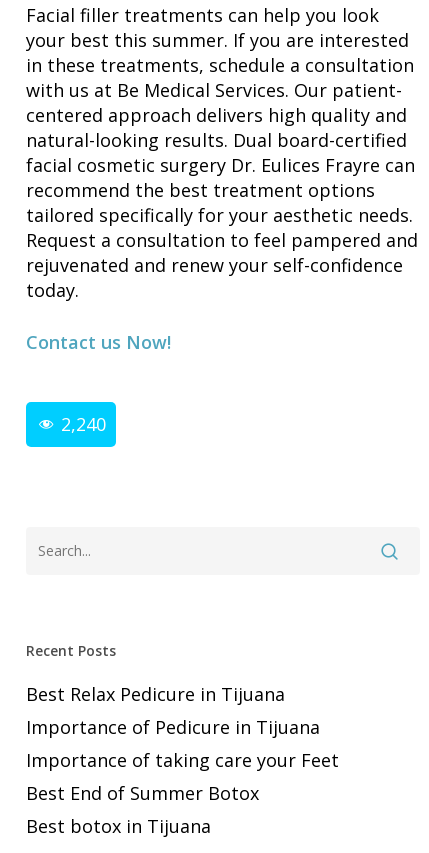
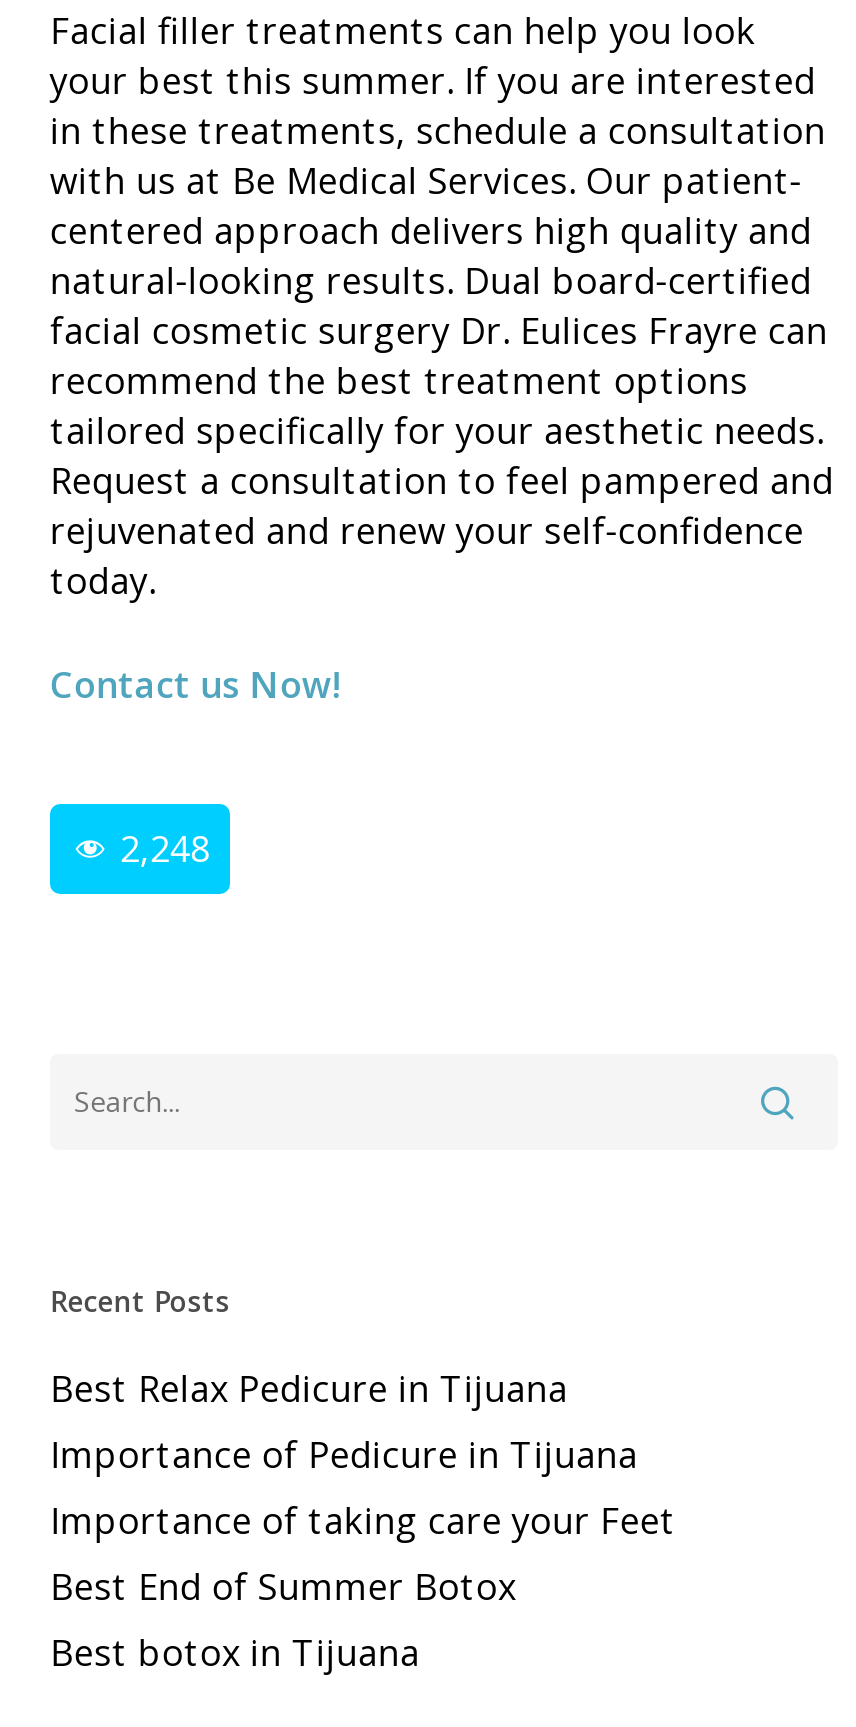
[61,412,106,436] 2,240 -> [120,824,210,872] 2,248

